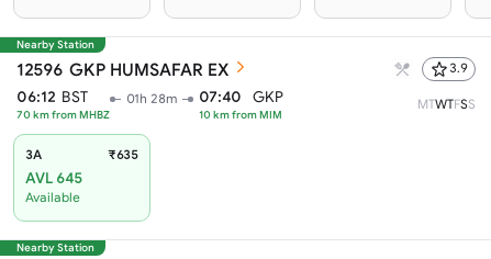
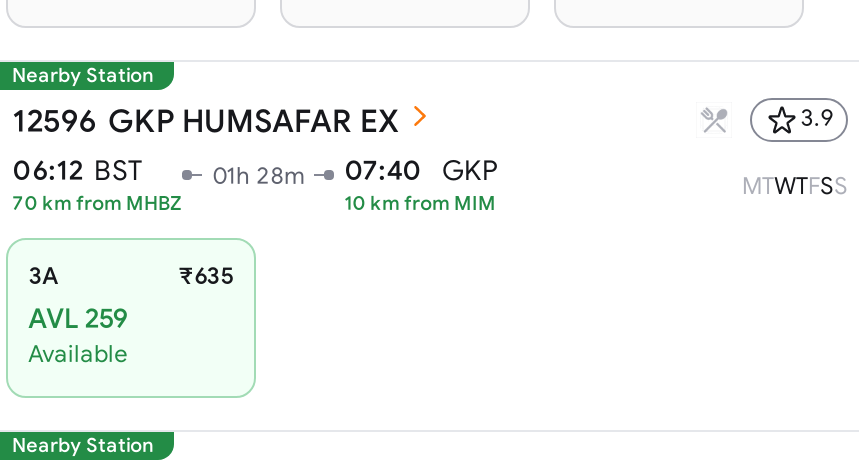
[25,169,82,187] AVL 645 -> [28,303,128,335] AVL 259

